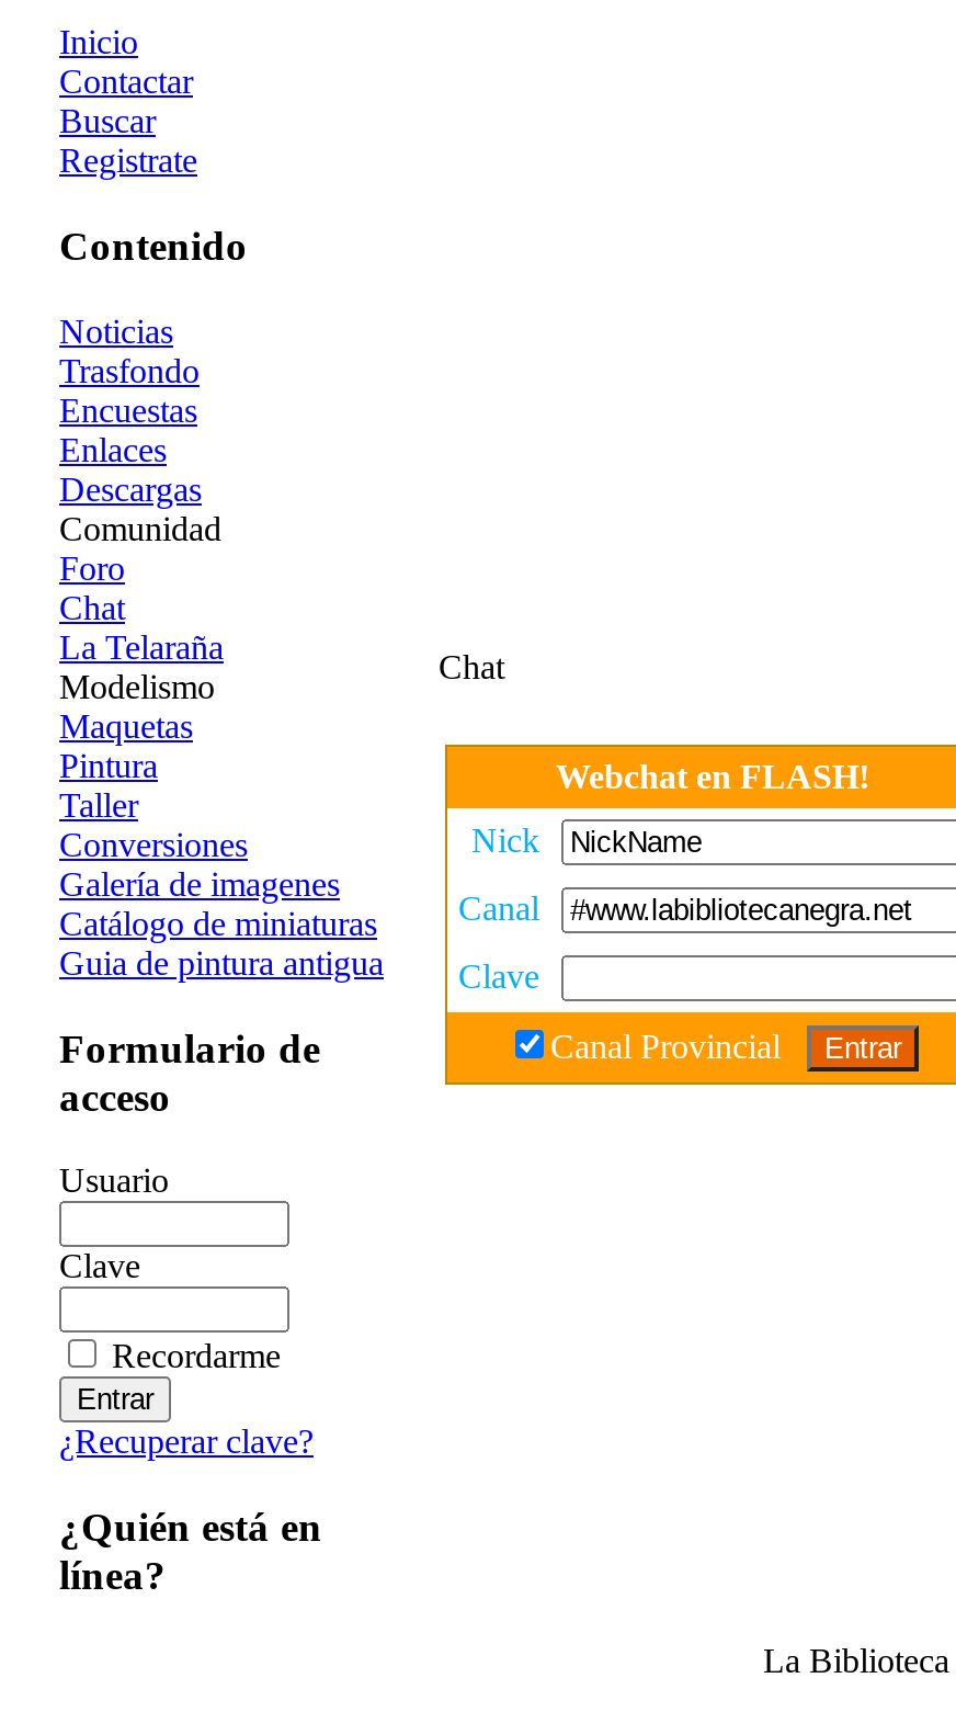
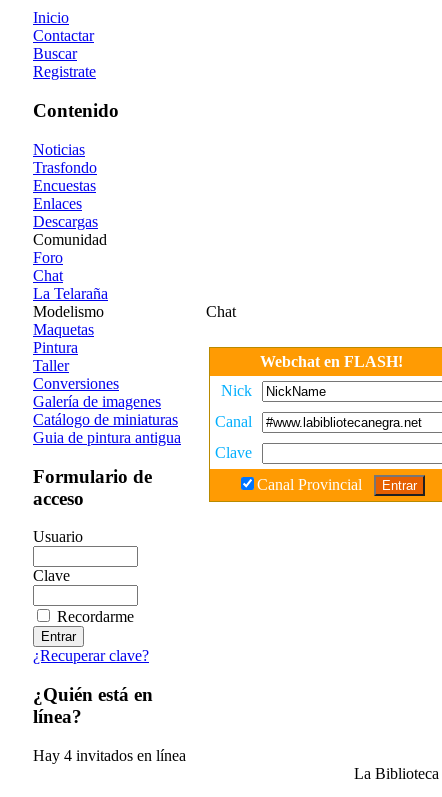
none -> [33,747,186,764] Hay 4 invitados en línea

